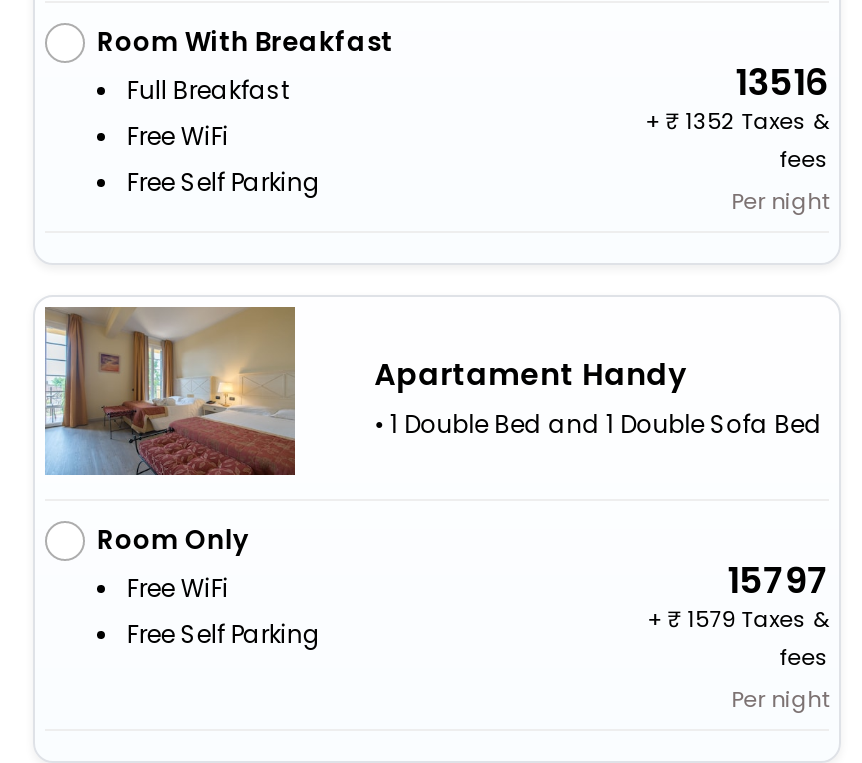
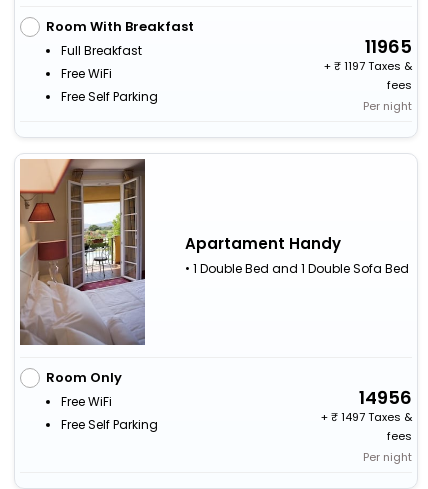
[727,57,829,107] 13516 -> [361,34,412,59] 11965
[645,105,829,137] + 1352 Taxes & -> [324,58,412,74] + 1197 Taxes &
[45,306,297,476] [image] -> [19,158,146,346] [image]
[719,554,829,604] 15797 -> [355,385,412,410] 14956
[647,602,829,634] + 1579 Taxes & -> [321,409,412,425] + 1497 Taxes &

